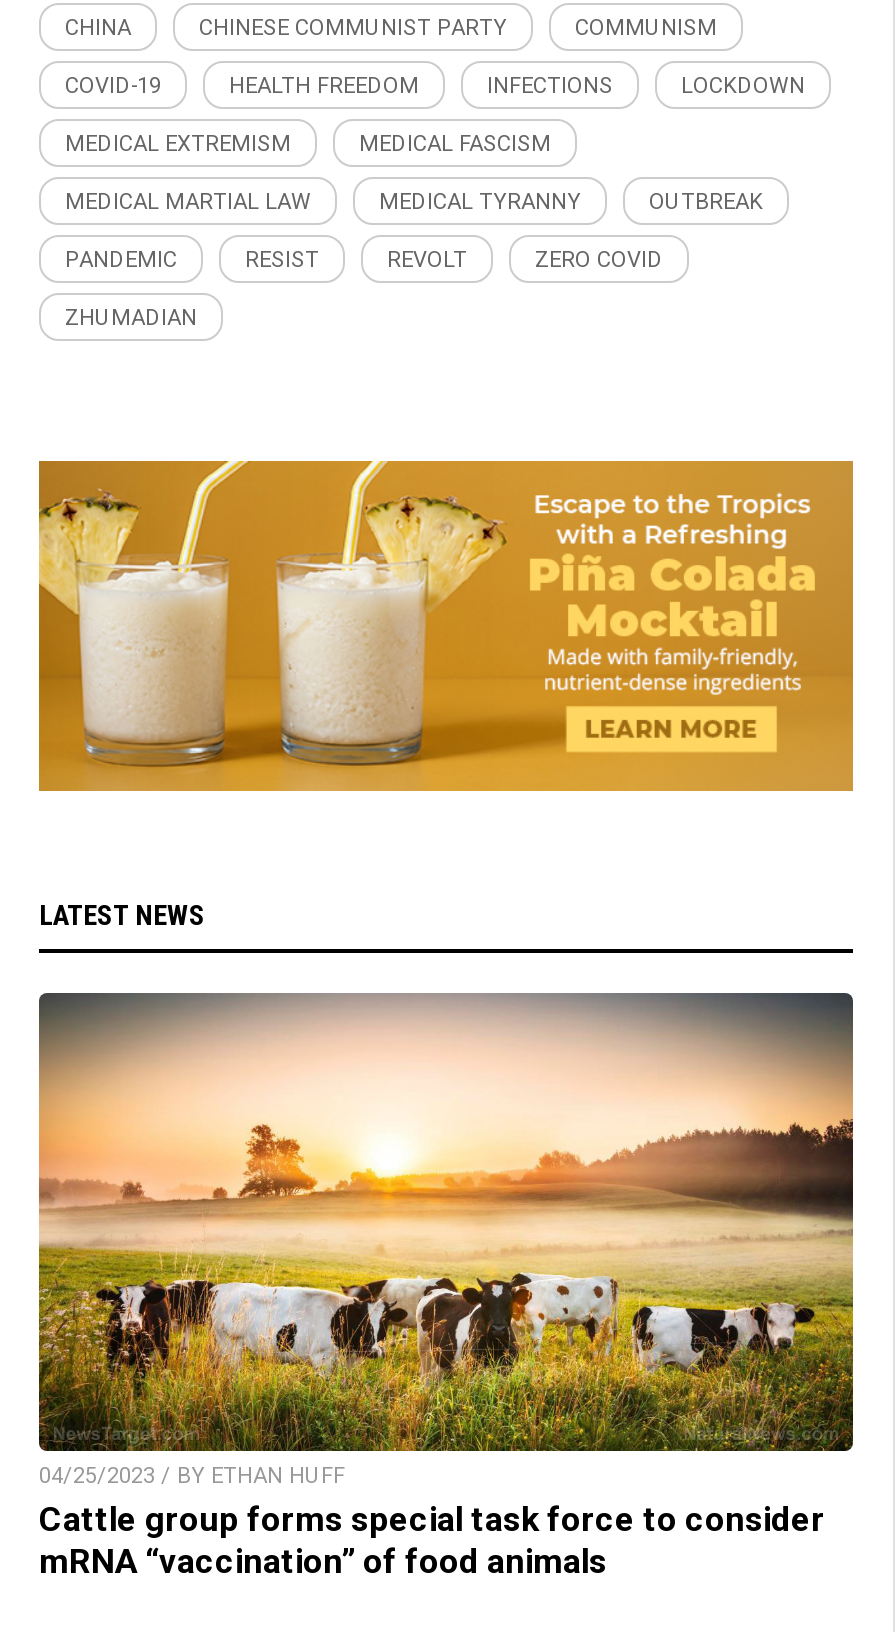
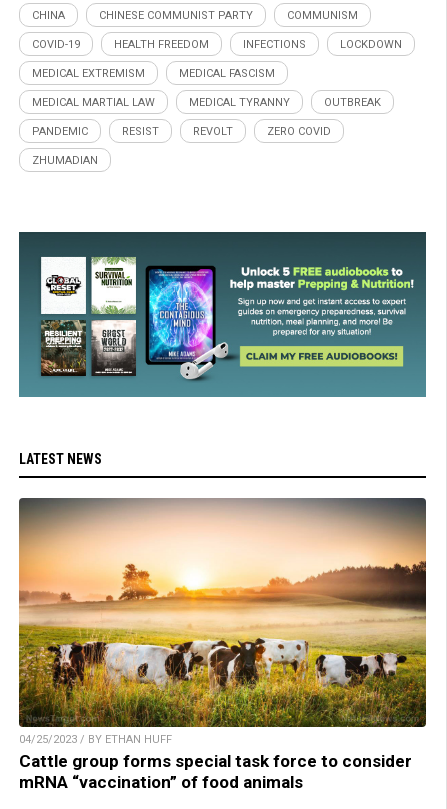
[37,459,855,793] [image] -> [18,231,427,398] [image]

